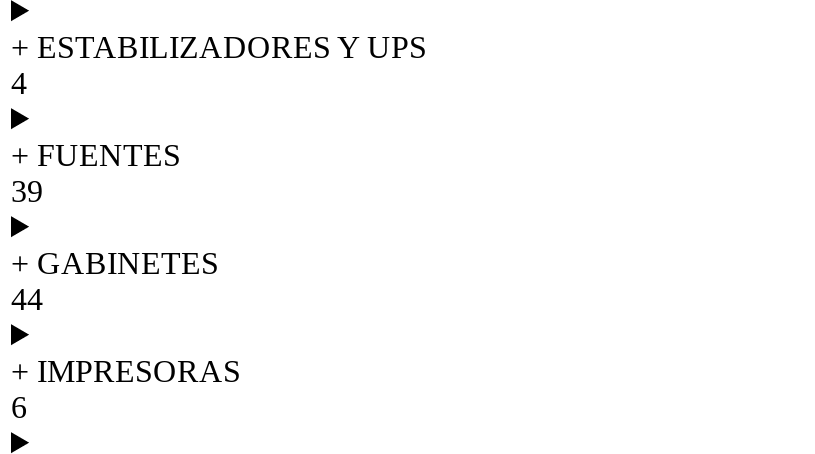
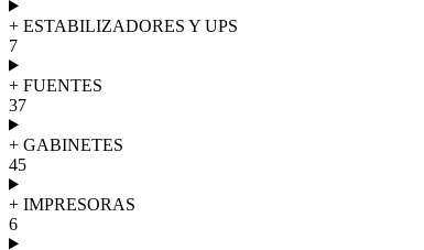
[11,65,27,99] 4 -> [9,36,18,55] 7
[11,173,43,207] 39 -> [9,95,26,114] 37
[11,281,43,315] 44 -> [9,155,26,174] 45

